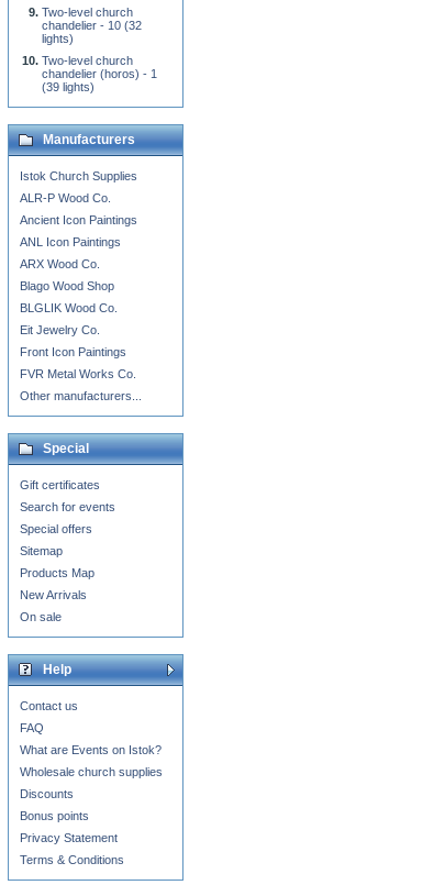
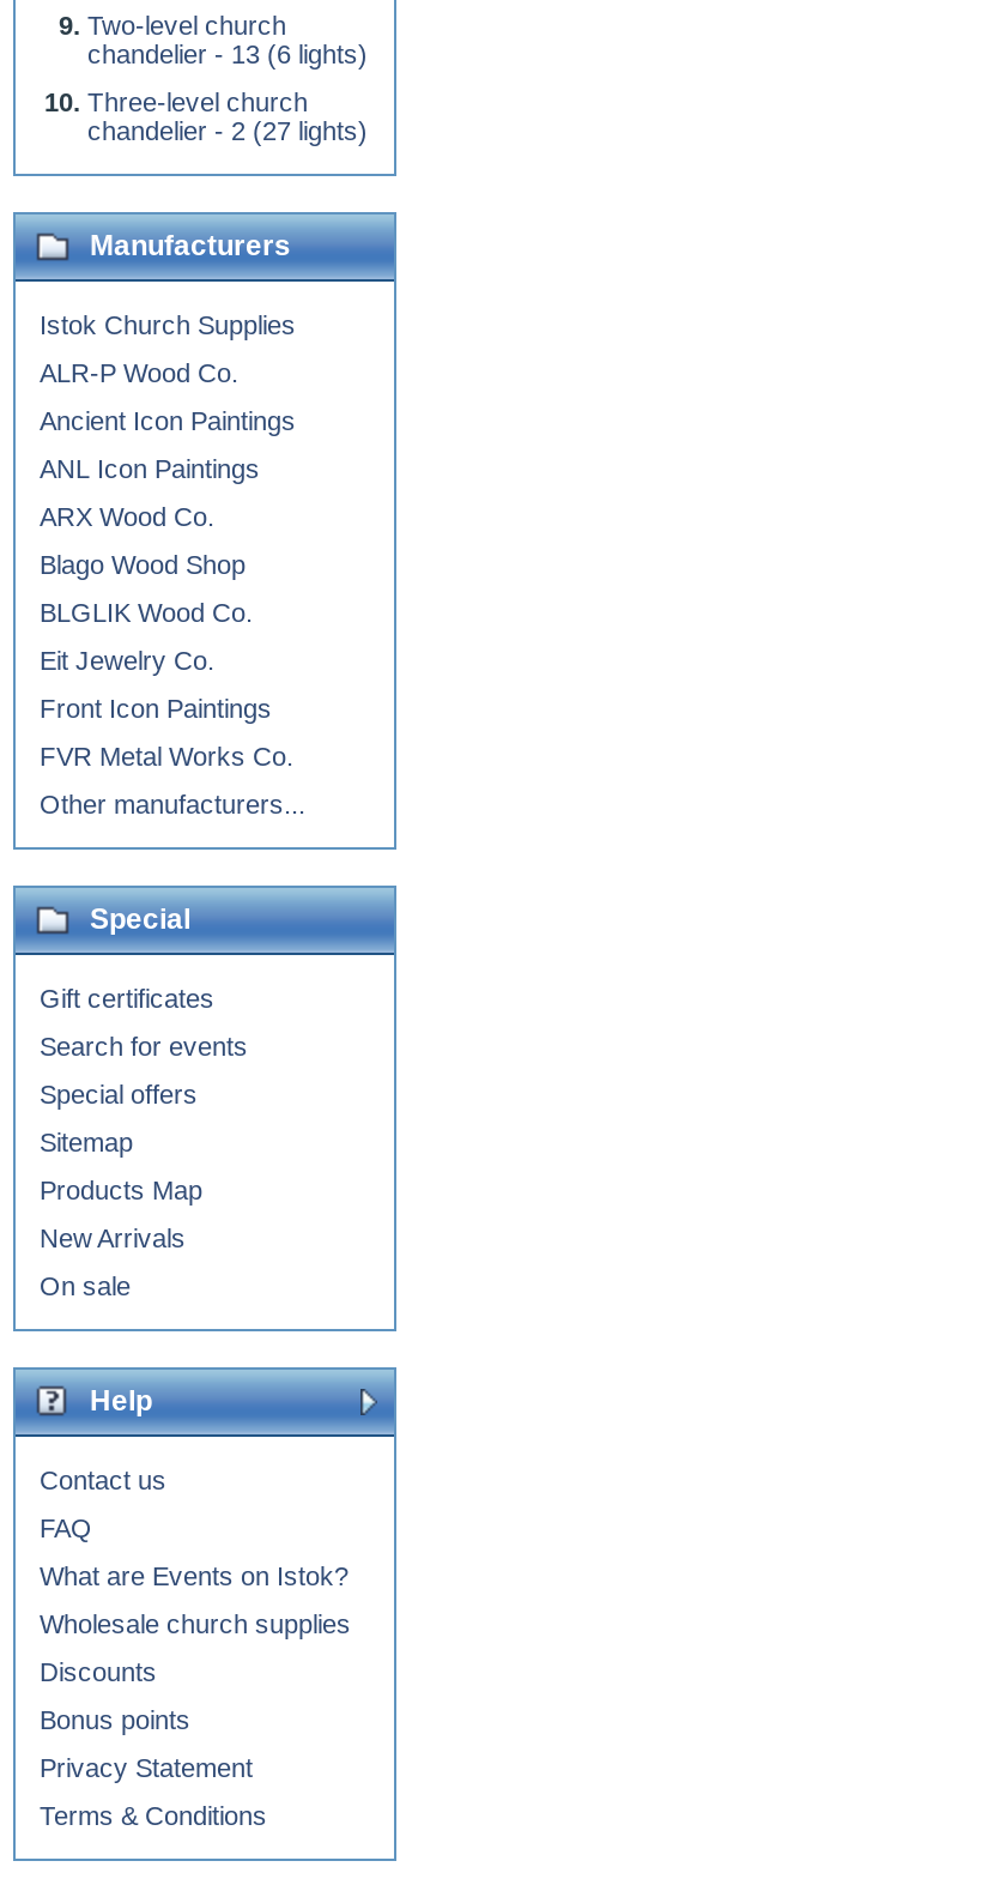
[42,19,142,45] chandelier - 10 (32 | lights) -> [87,40,368,68] chandelier - 13 (6 lights)
[42,54,157,93] Two-level church | chandelier (horos) - 1 | (39 lights) -> [87,87,368,145] Three-level church | chandelier - 2 (27 lights)

